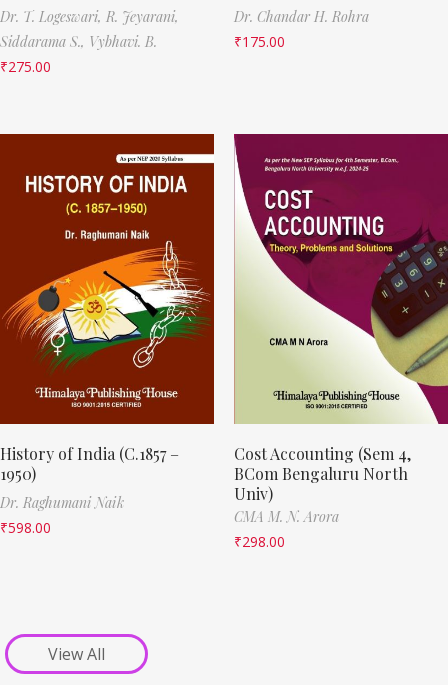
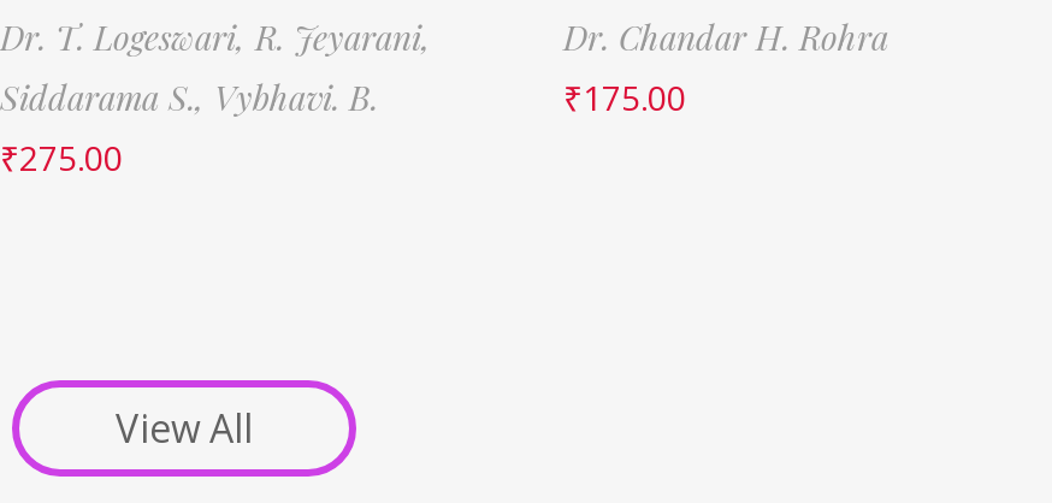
[0,133,215,537] [image] | History of India (C.1857 – | 1950) | Dr. Raghumani Naik | ₹598.00 -> none
[233,133,445,551] [image] | Cost Accounting (Sem 4, | BCom Bengaluru North | Univ) | CMA M. N. Arora | ₹298.00 -> none

